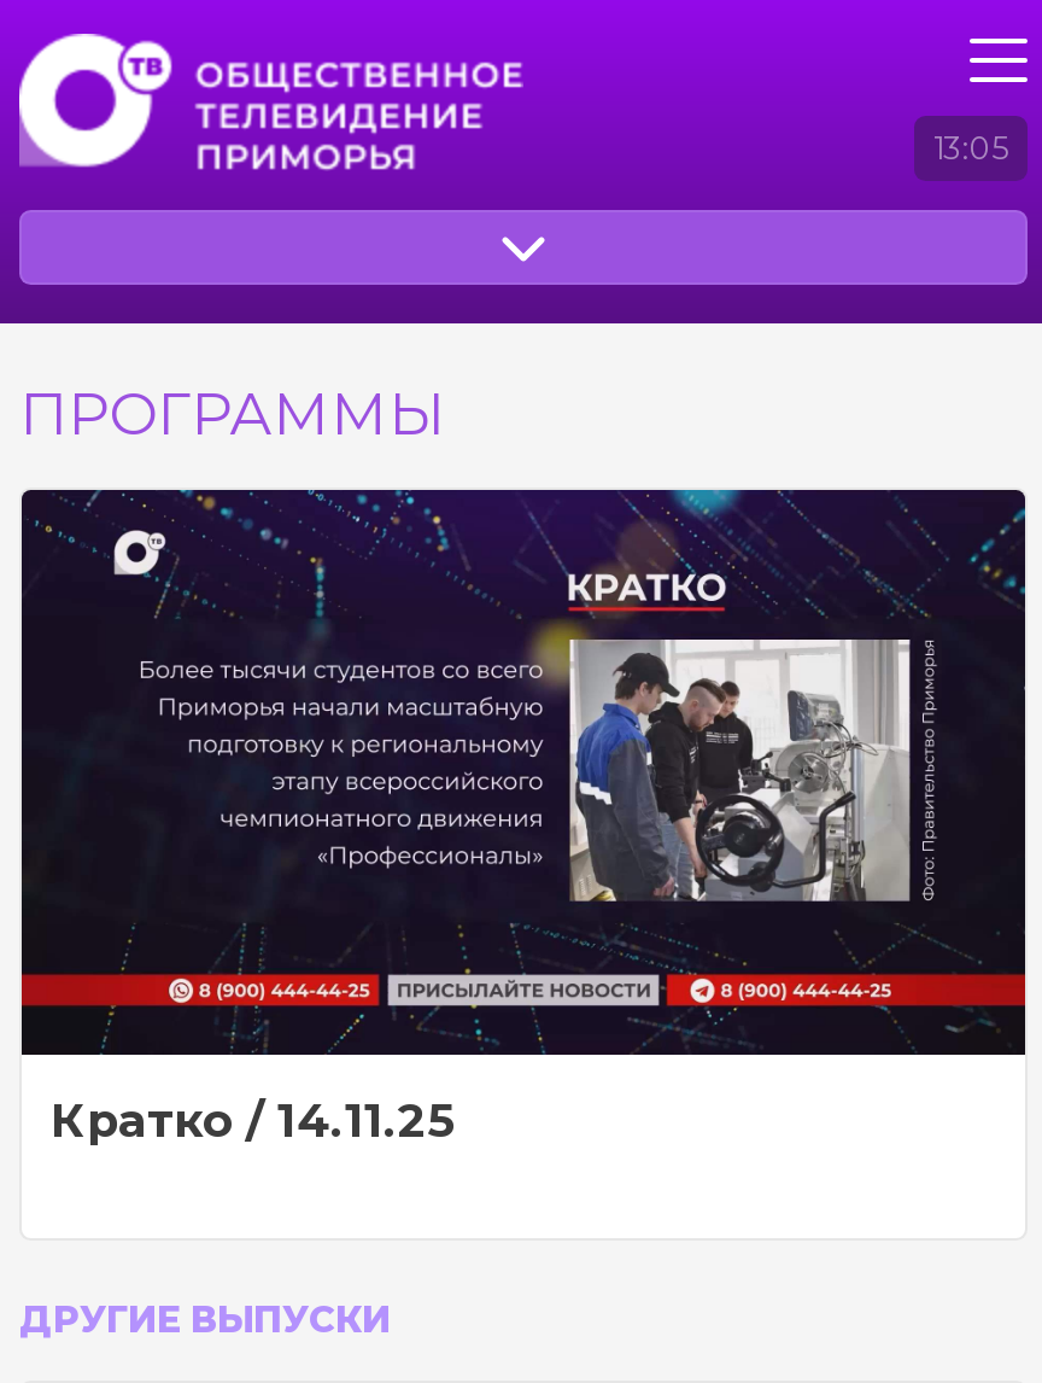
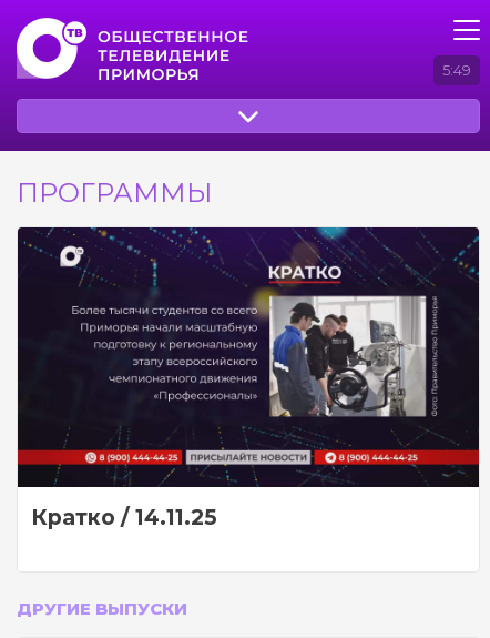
[933,130,1008,167] 13:05 -> [442,62,471,79] 5:49

